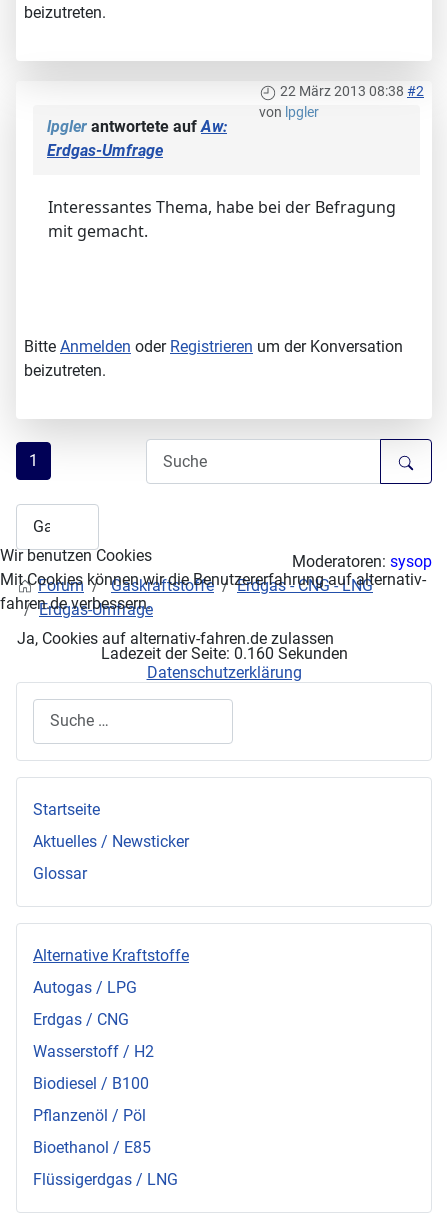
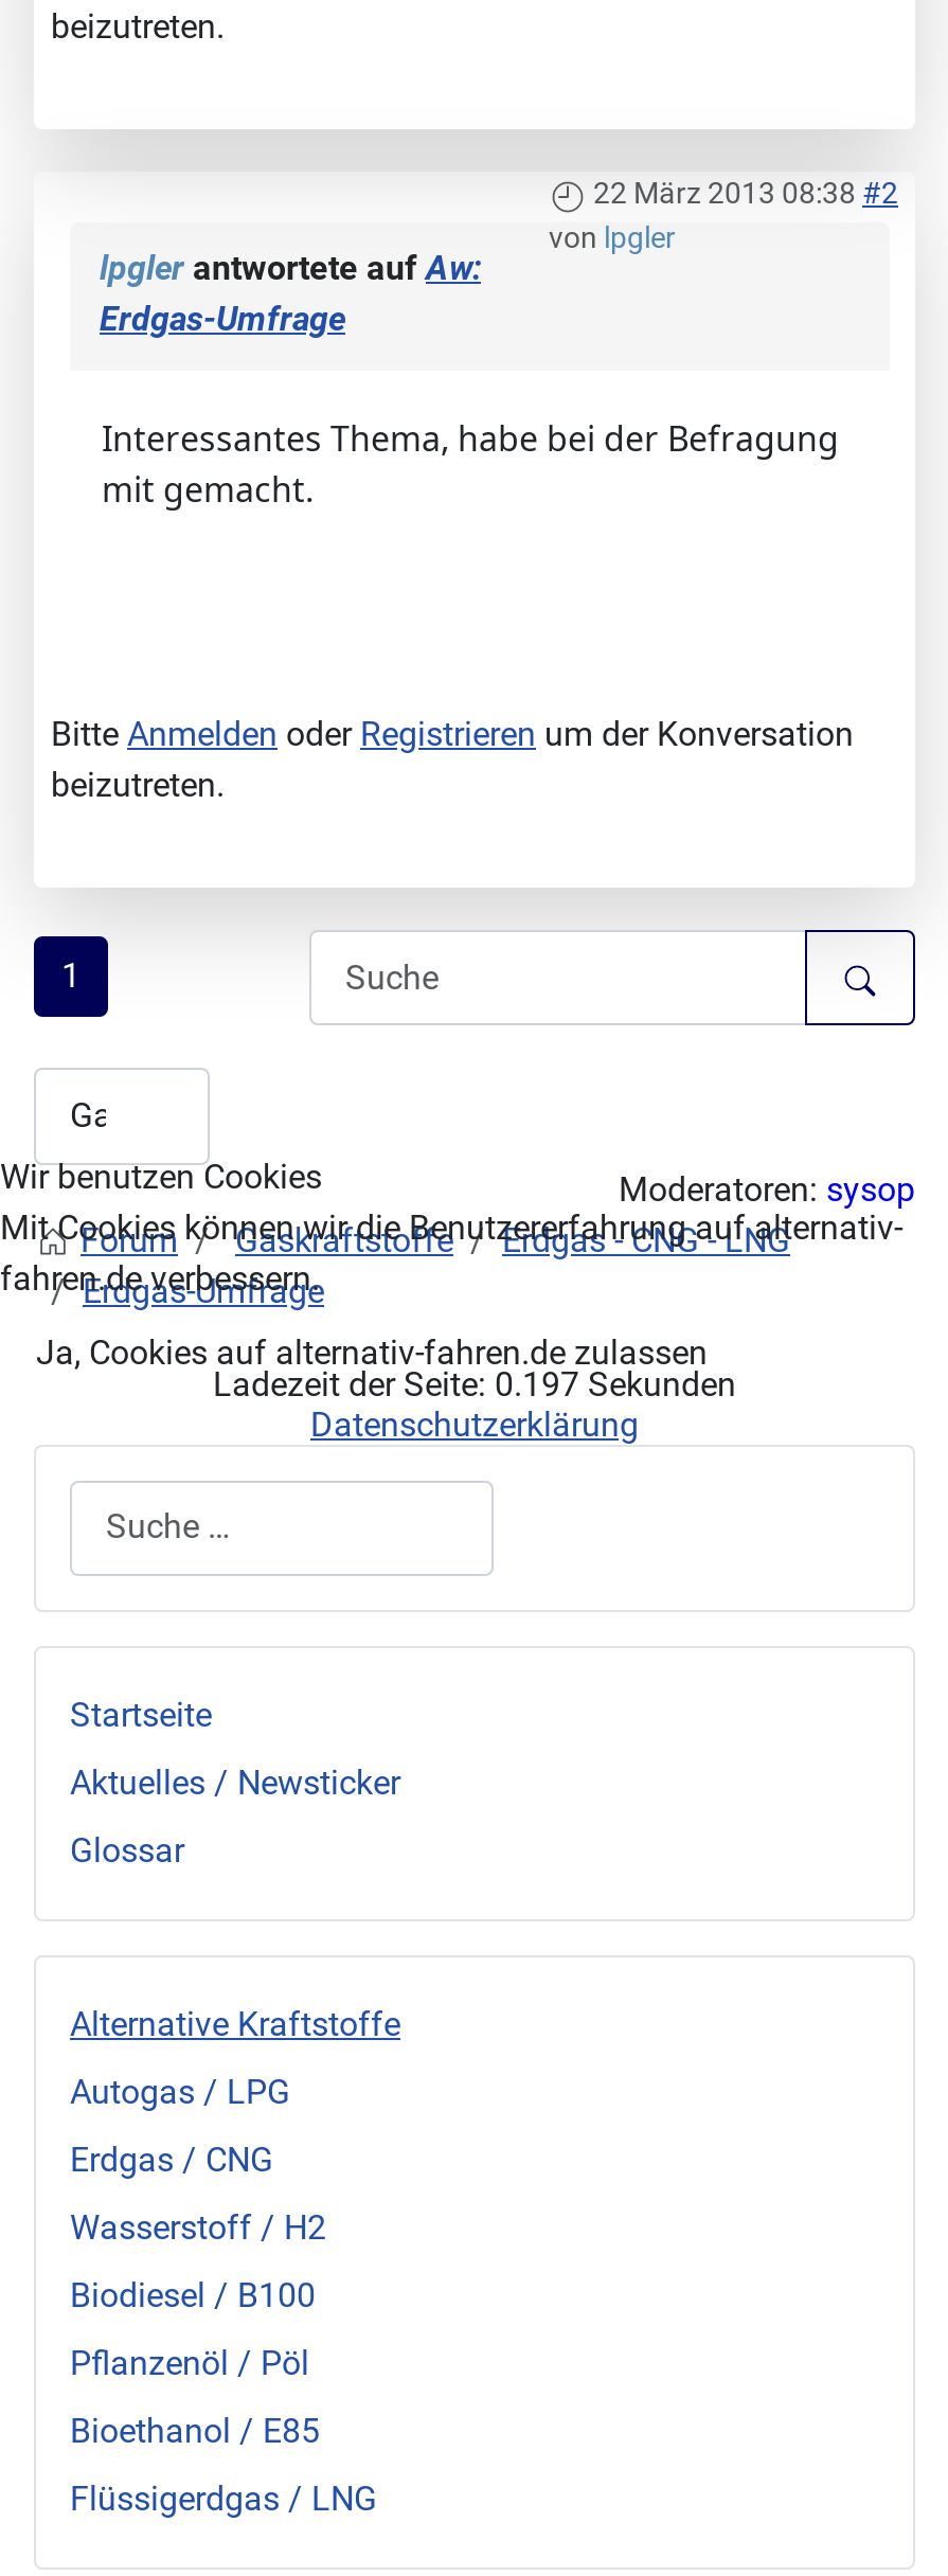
[100,644,347,663] Ladezeit der Seite: 0.160 Sekunden -> [213,1363,736,1404] Ladezeit der Seite: 0.197 Sekunden

